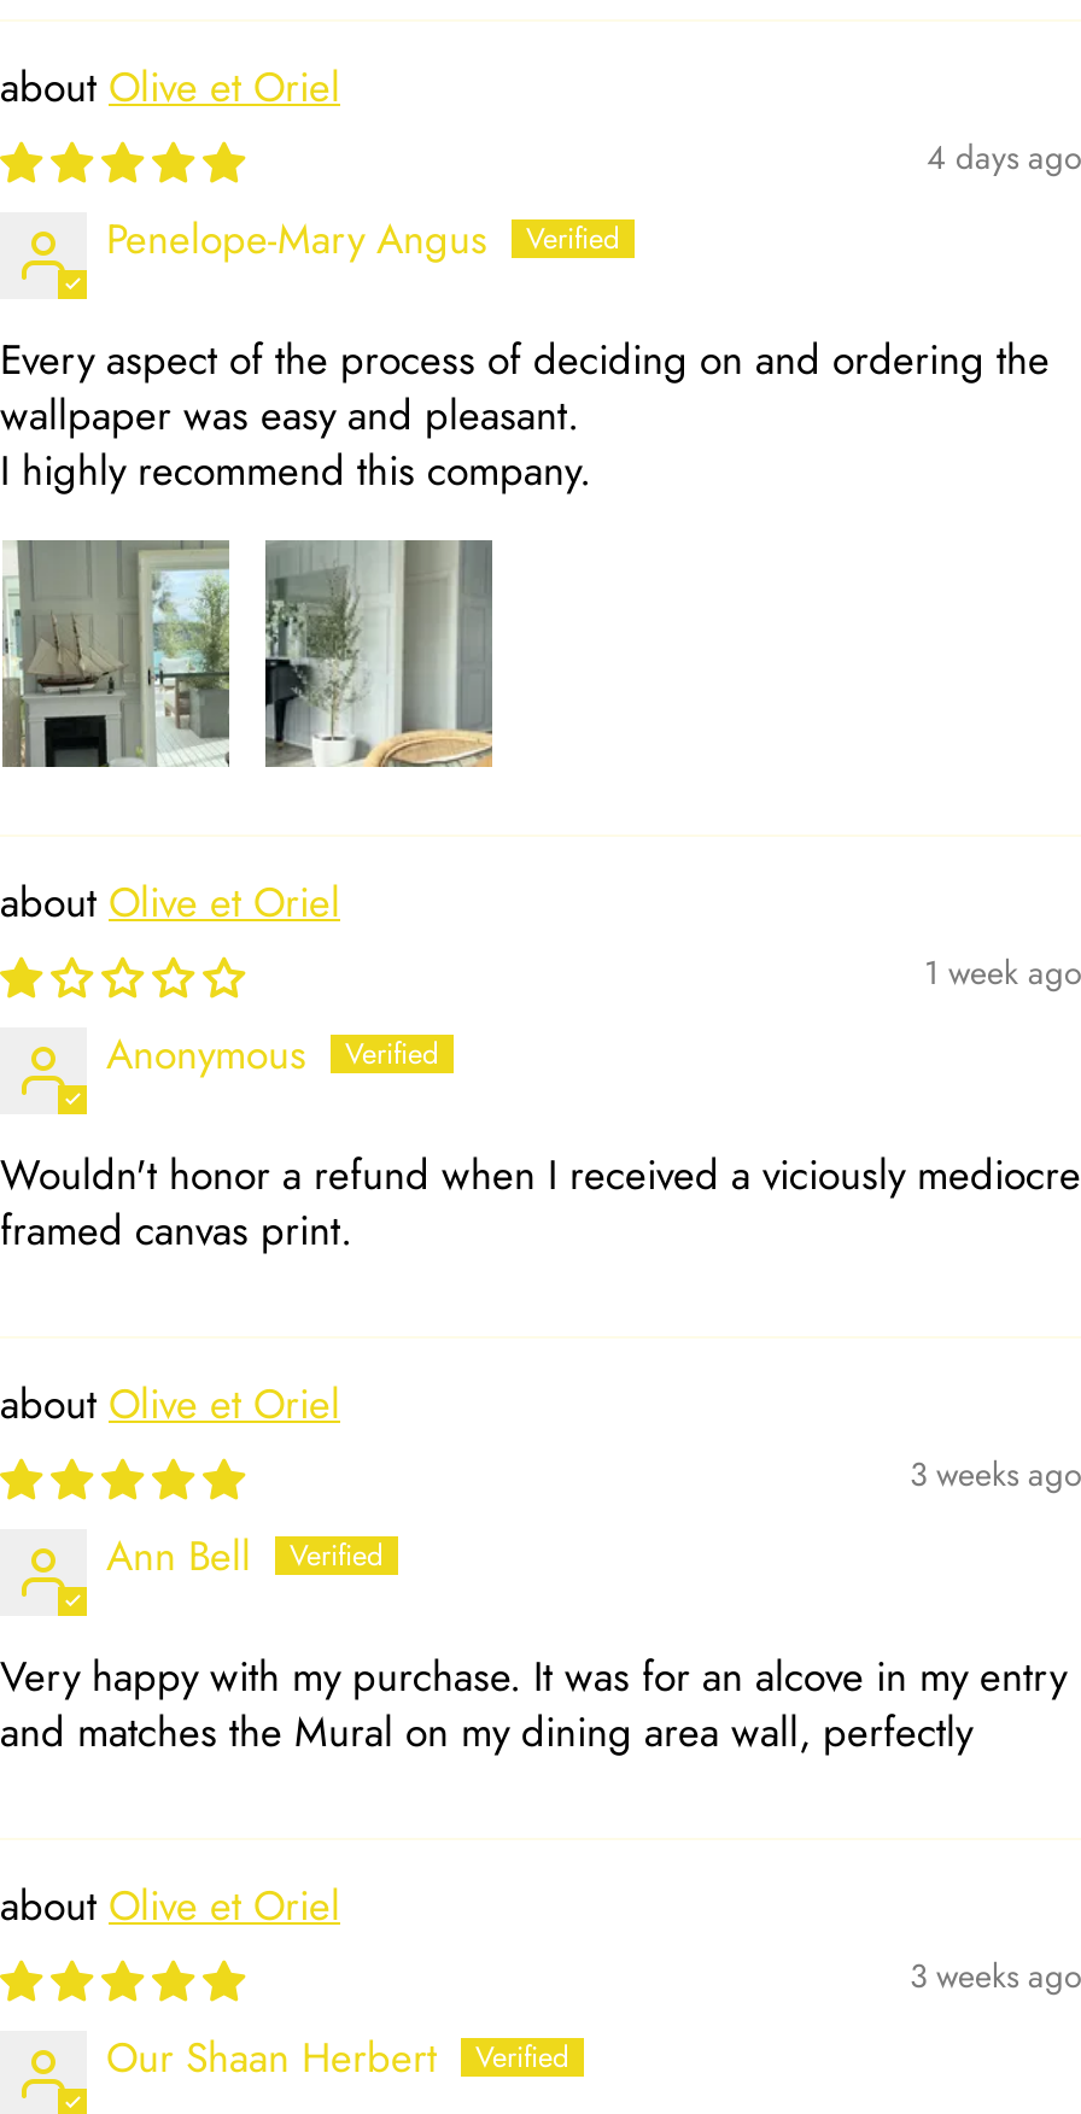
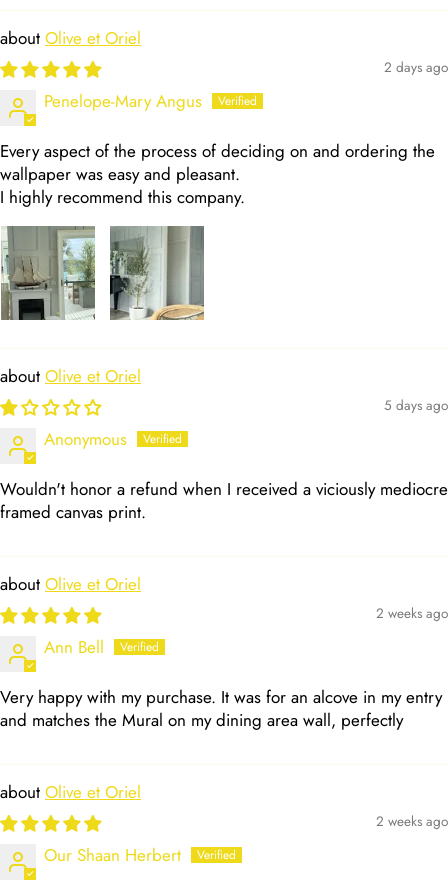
[927,132,1081,180] 4 days ago -> [384,57,448,77] 2 days ago
[924,947,1081,995] 1 week ago -> [384,395,448,415] 5 days ago
[910,1449,1081,1497] 3 weeks ago -> [376,603,448,623] 2 weeks ago
[910,1950,1081,1999] 3 weeks ago -> [376,811,448,831] 2 weeks ago

